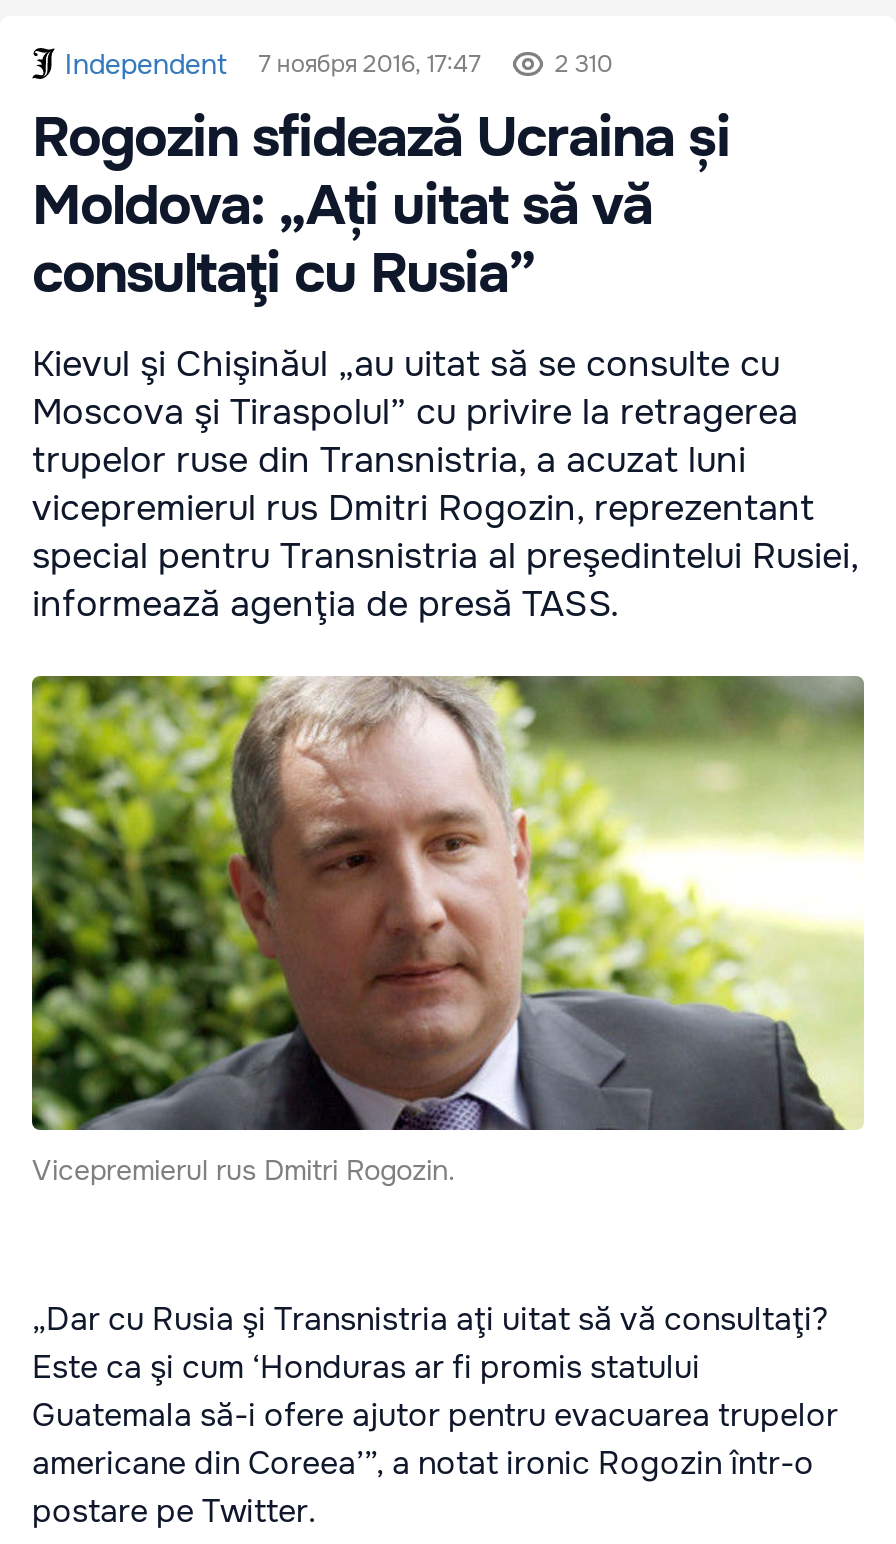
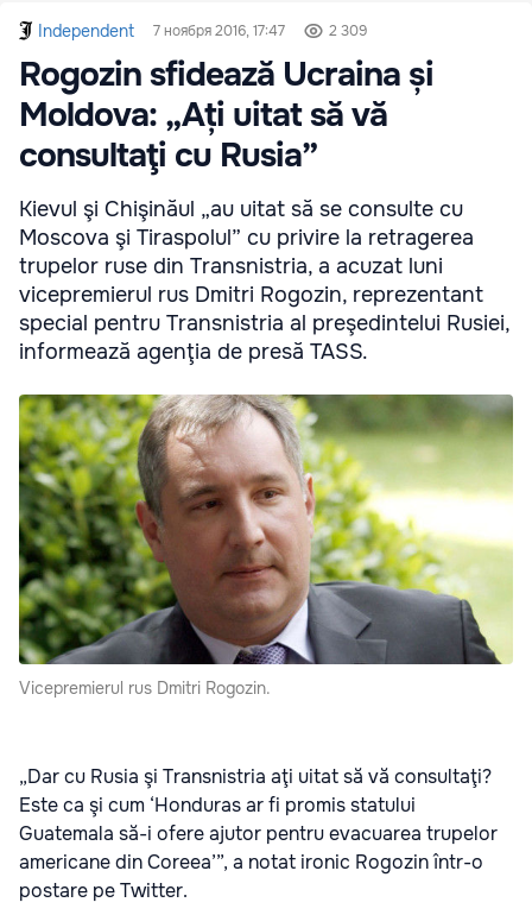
[555,48,613,80] 2 310 -> [329,22,367,41] 2 309

